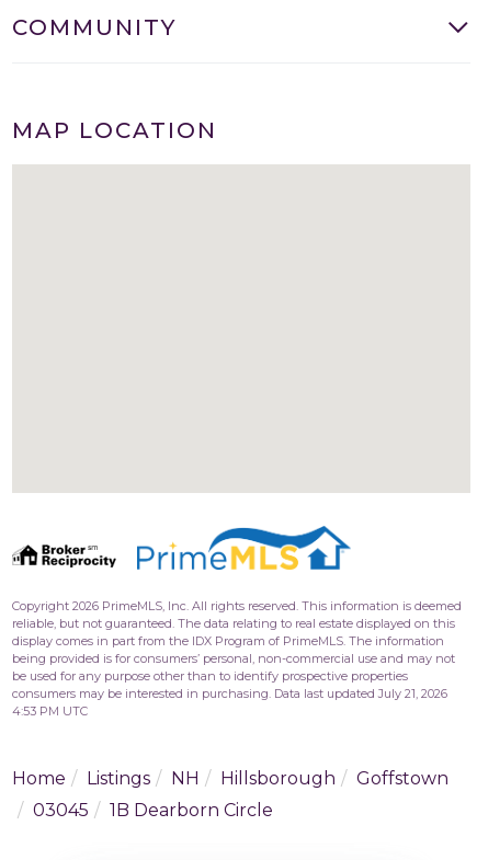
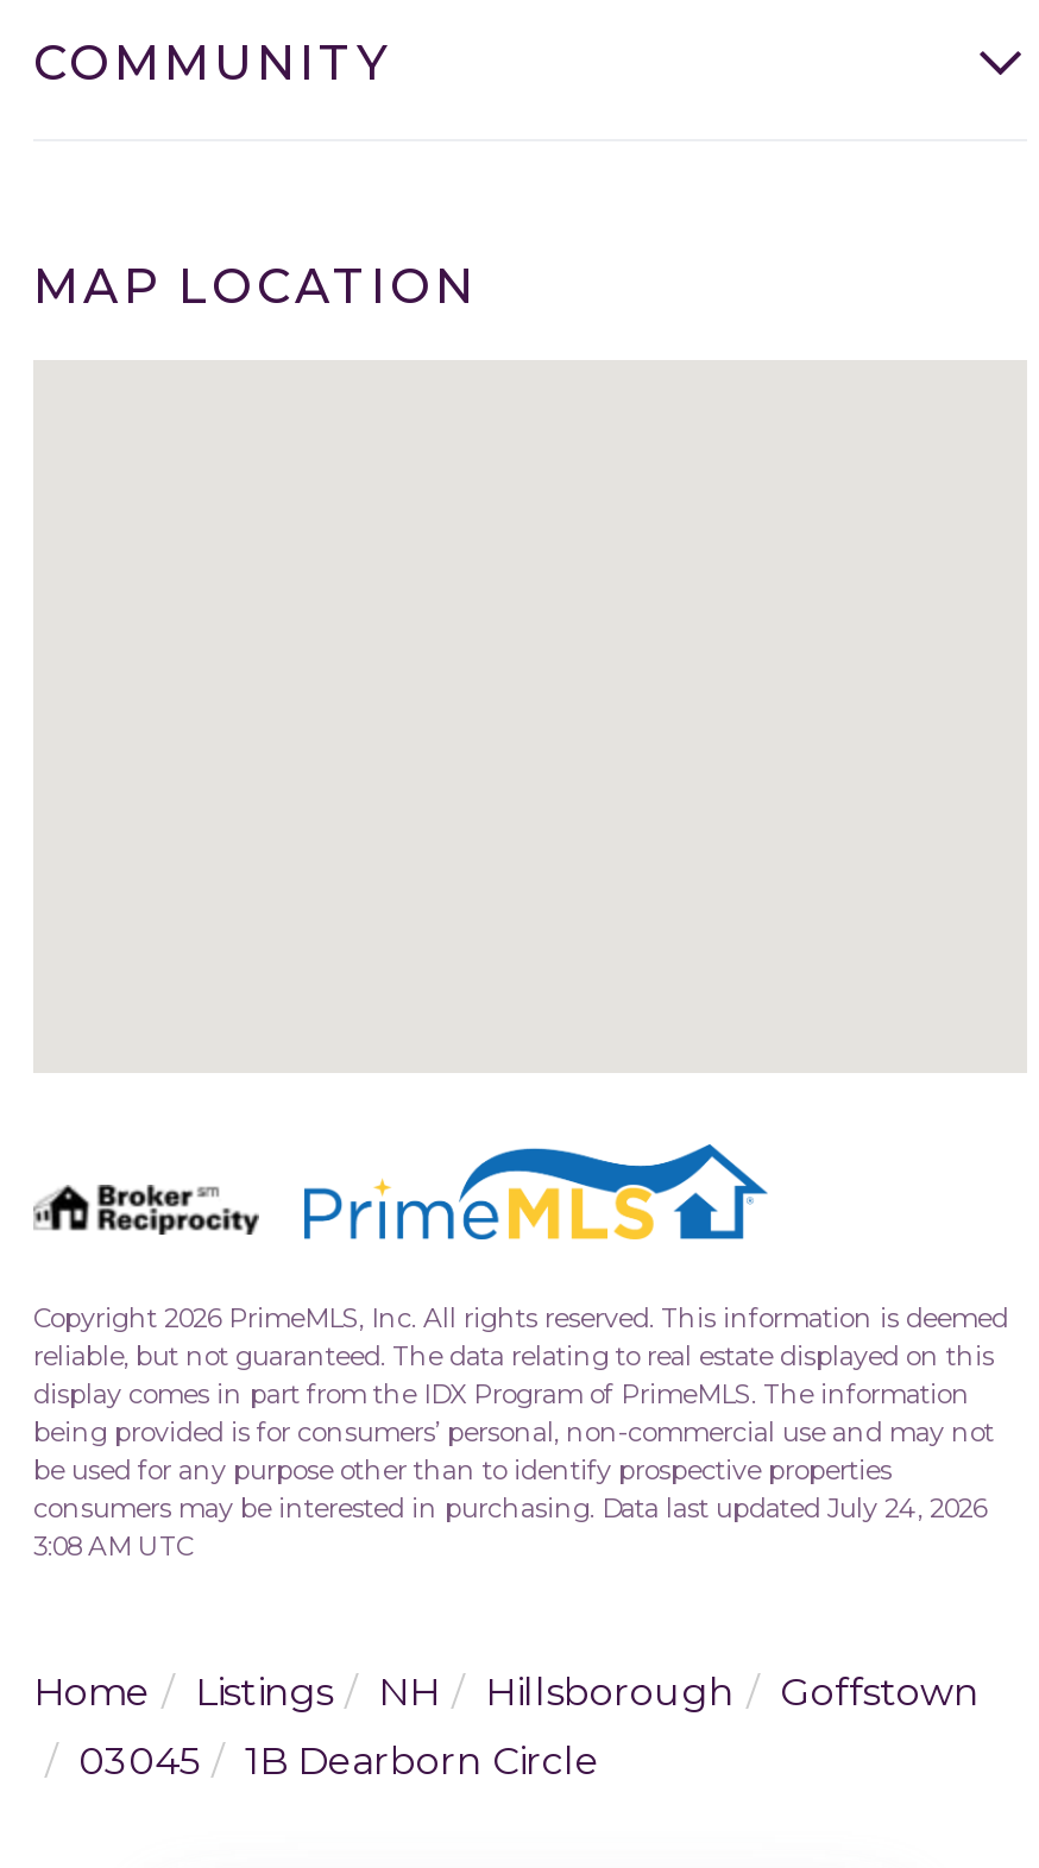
[12,685,447,701] consumers may be interested in purchasing. Data last updated July 21, 2026 -> [33,1490,987,1524] consumers may be interested in purchasing. Data last updated July 24, 2026
[12,703,88,718] 4:53 PM UTC -> [33,1528,193,1562] 3:08 AM UTC

